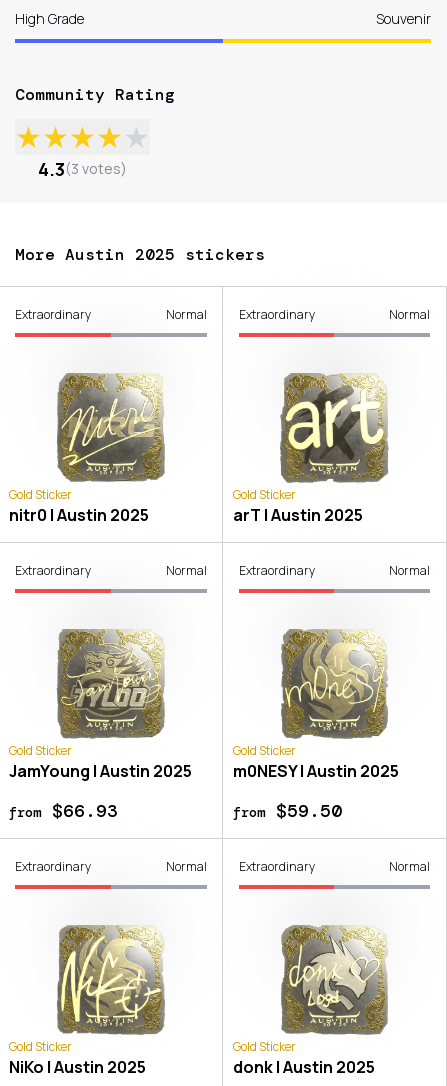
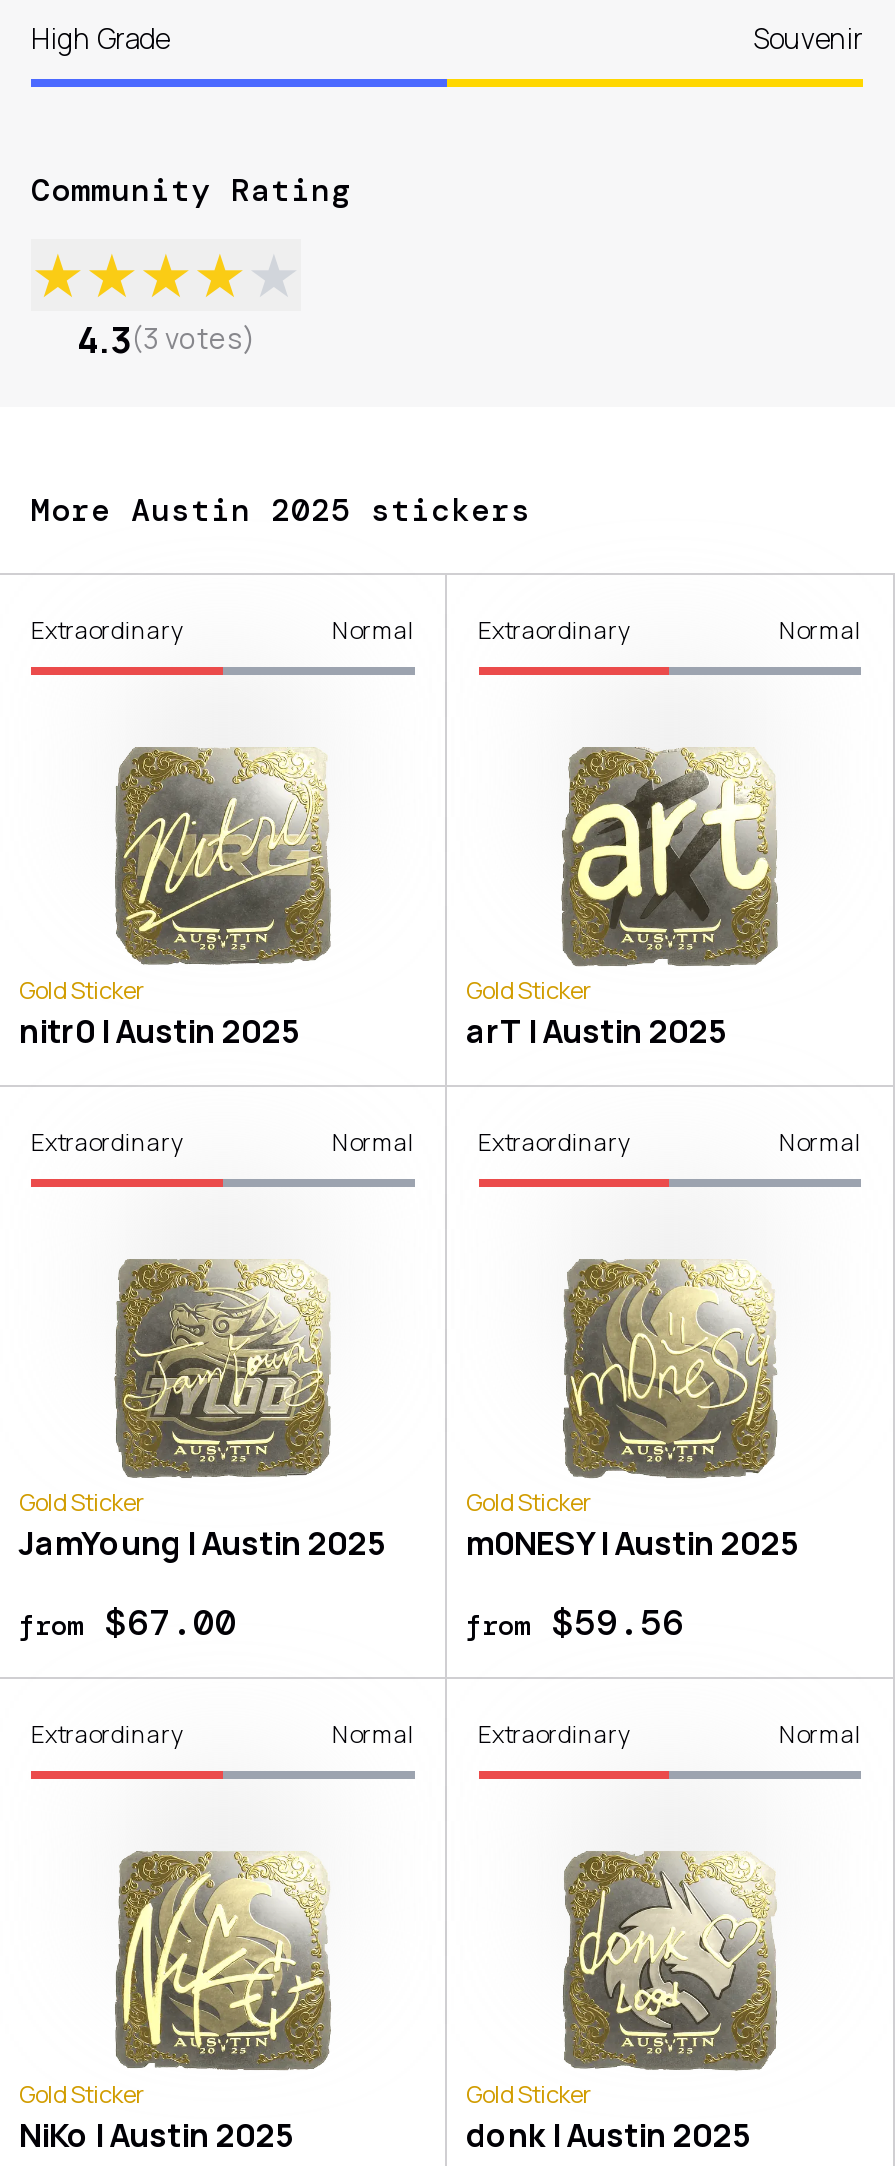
[9,799,118,823] from $66.93 -> [19,1599,237,1647] from $67.00
[232,799,341,823] from $59.50 -> [466,1599,684,1647] from $59.56

